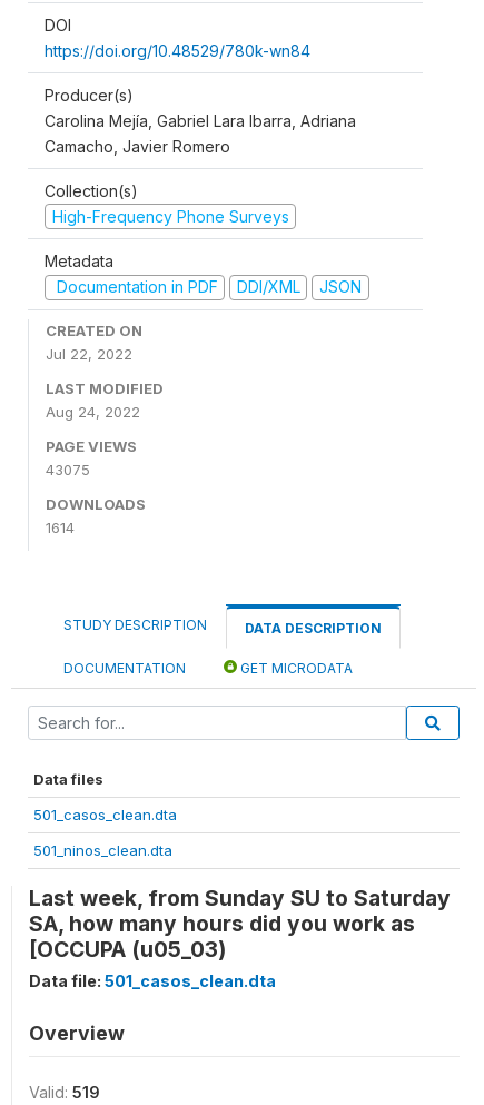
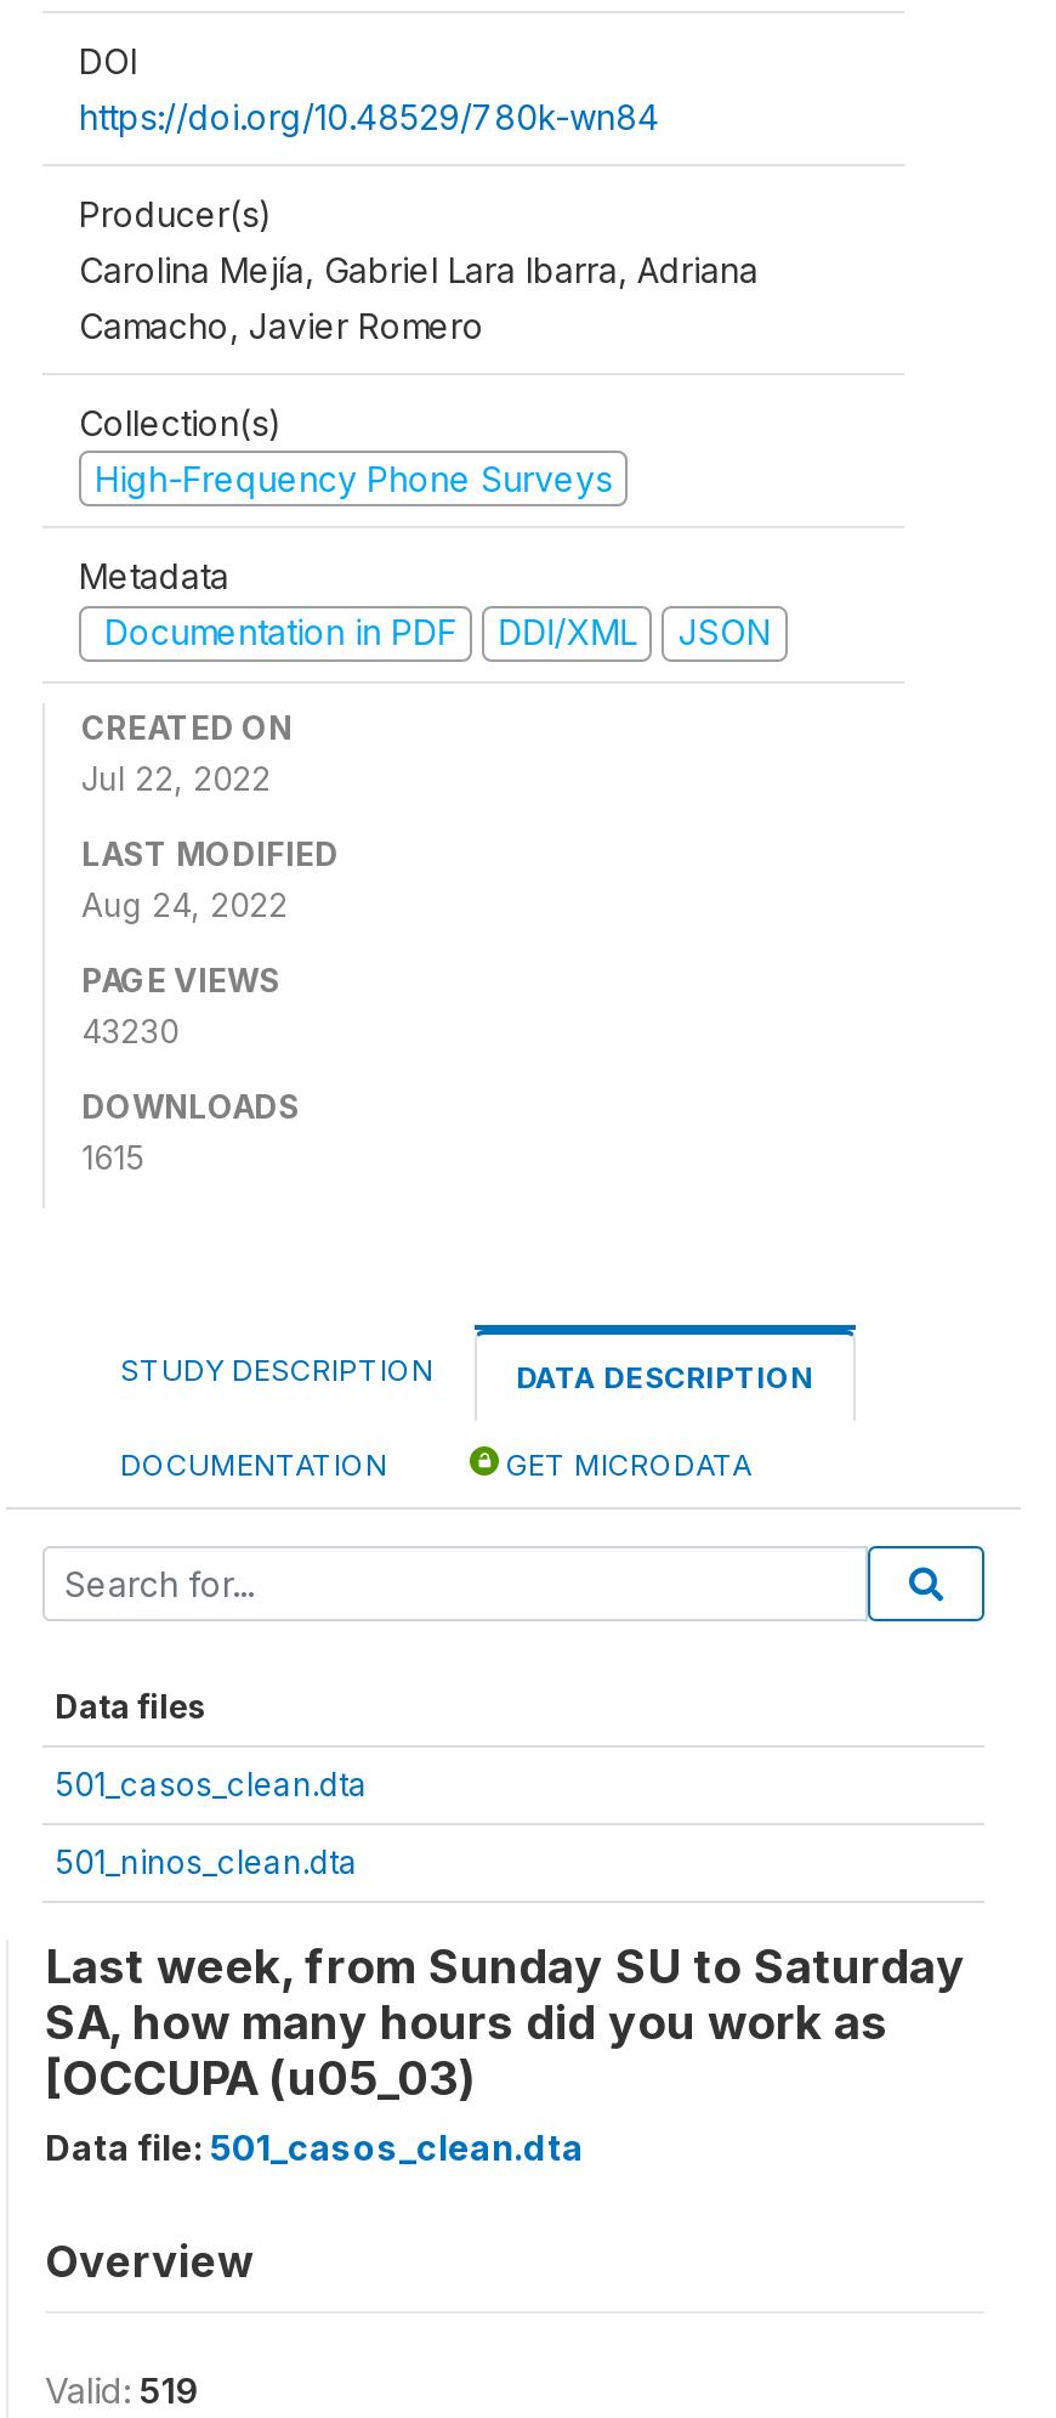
[46,460,90,478] 43075 -> [81,1011,178,1050] 43230
[46,518,75,536] 1614 -> [81,1137,144,1176] 1615

